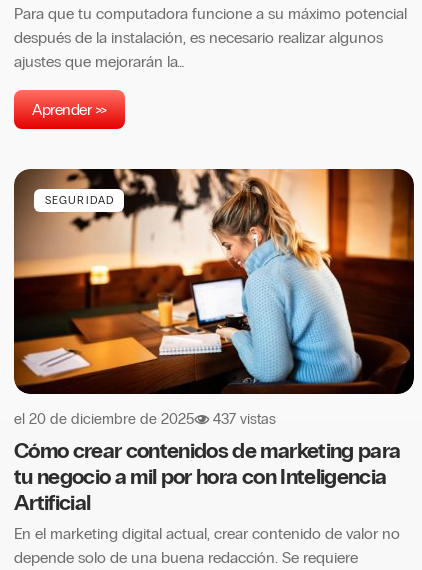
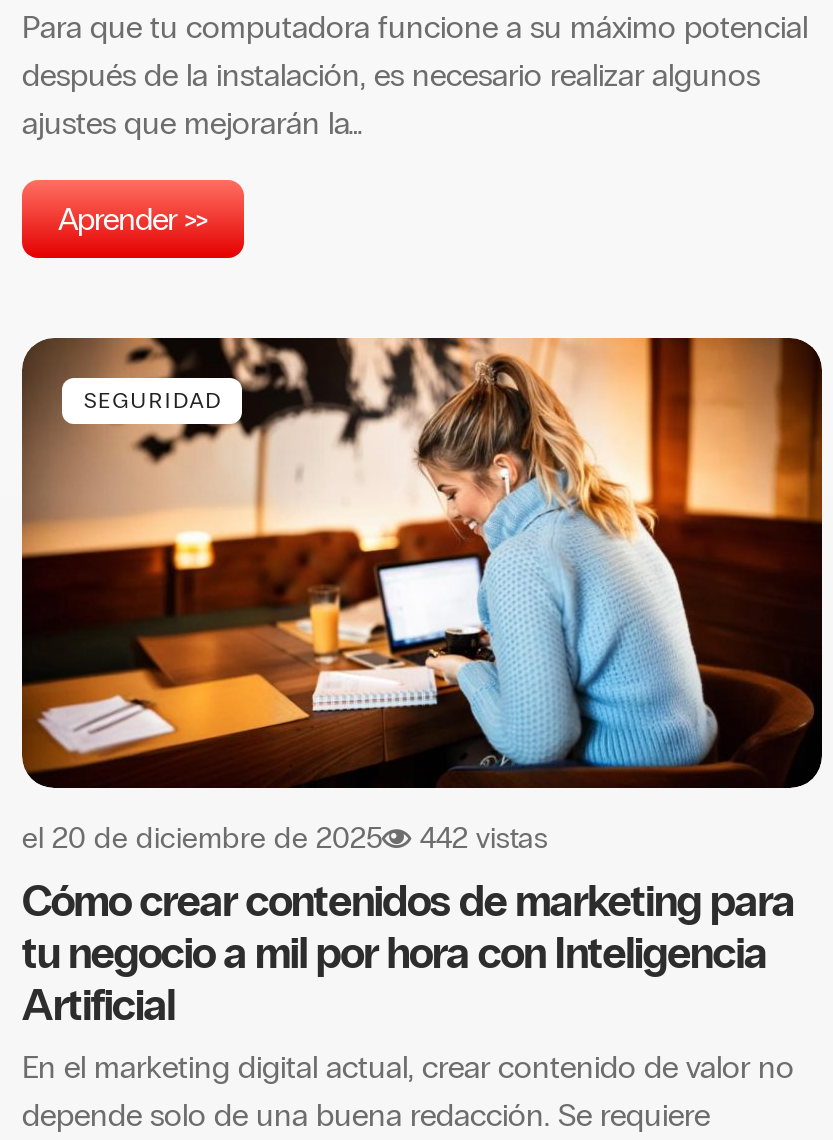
[14,410,276,428] el 20 de diciembre de 2025 437 vistas -> [22,820,548,856] el 20 de diciembre de 2025 442 vistas

